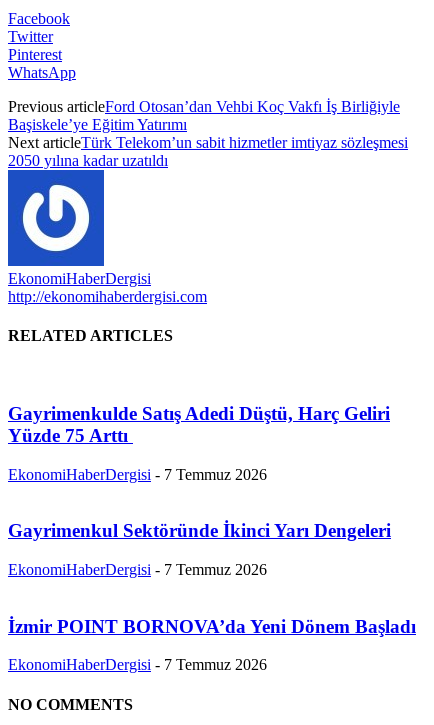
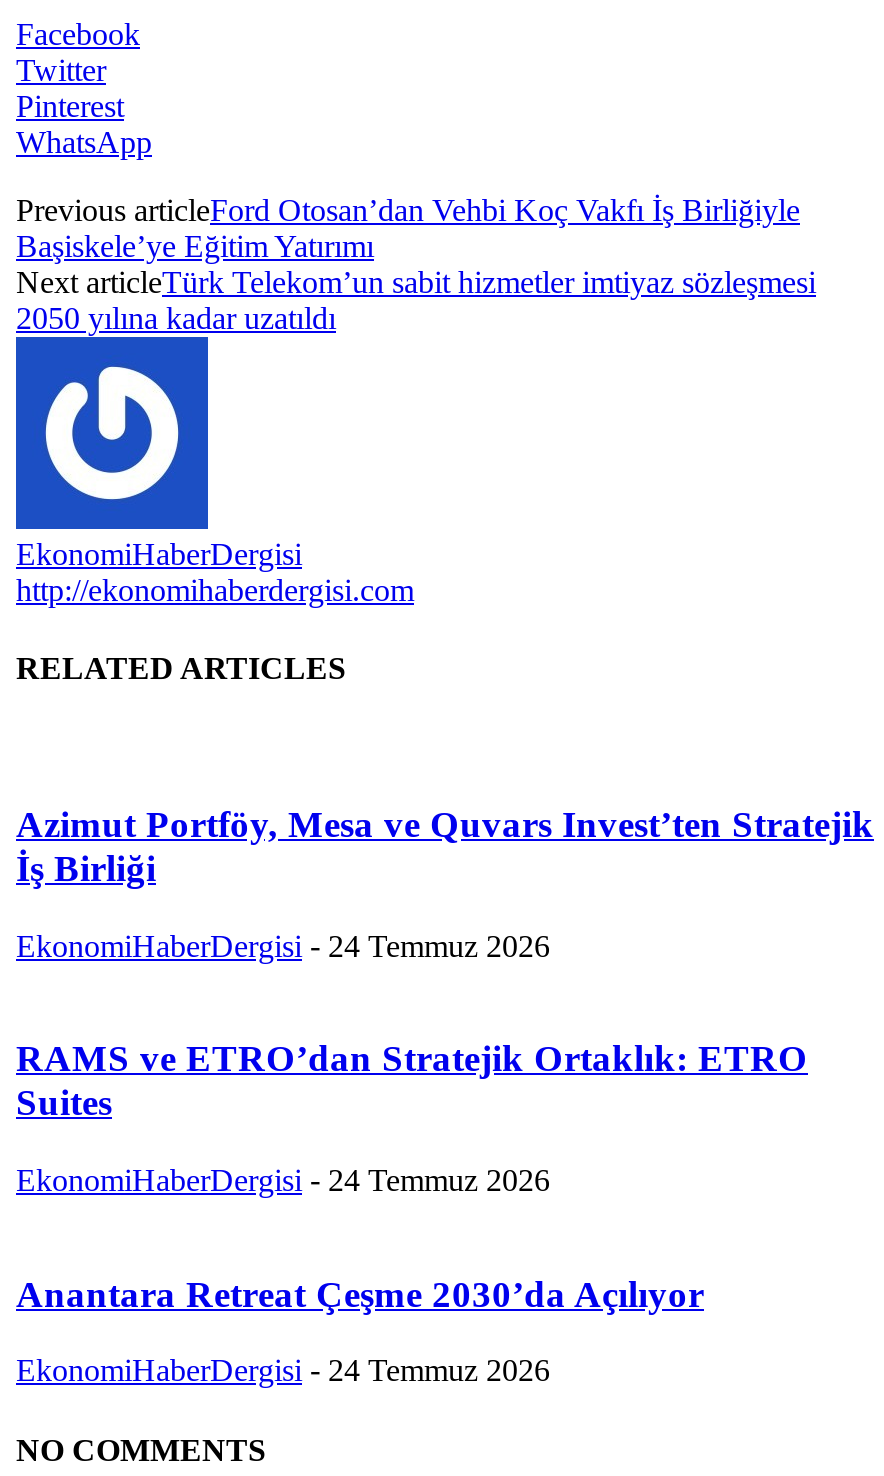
[8,403,390,446] Gayrimenkulde Satış Adedi Düştü, Harç Geliri | Yüzde 75 Arttı -> [16,803,874,889] Azimut Portföy, Mesa ve Quvars Invest’ten Stratejik | İş Birliği
[8,466,267,483] EkonomiHaberDergisi - 7 Temmuz 2026 -> [16,928,550,962] EkonomiHaberDergisi - 24 Temmuz 2026
[8,520,391,541] Gayrimenkul Sektöründe İkinci Yarı Dengeleri -> [16,1038,808,1124] RAMS ve ETRO’dan Stratejik Ortaklık: ETRO | Suites
[8,561,267,578] EkonomiHaberDergisi - 7 Temmuz 2026 -> [16,1163,550,1197] EkonomiHaberDergisi - 24 Temmuz 2026
[8,616,416,637] İzmir POINT BORNOVA’da Yeni Dönem Başladı -> [16,1273,704,1315] Anantara Retreat Çeşme 2030’da Açılıyor
[8,656,267,673] EkonomiHaberDergisi - 7 Temmuz 2026 -> [16,1354,550,1388] EkonomiHaberDergisi - 24 Temmuz 2026

